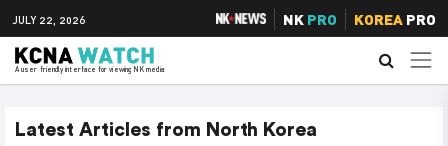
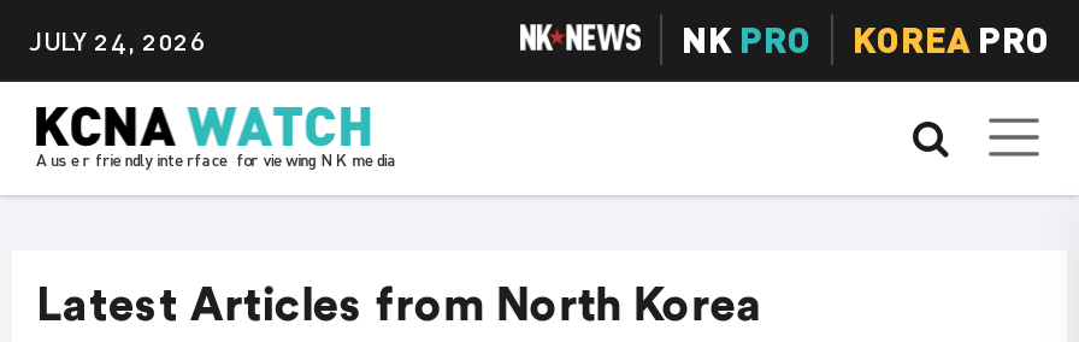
[12,13,85,26] JULY 22, 2026 -> [29,24,205,55] JULY 24, 2026

